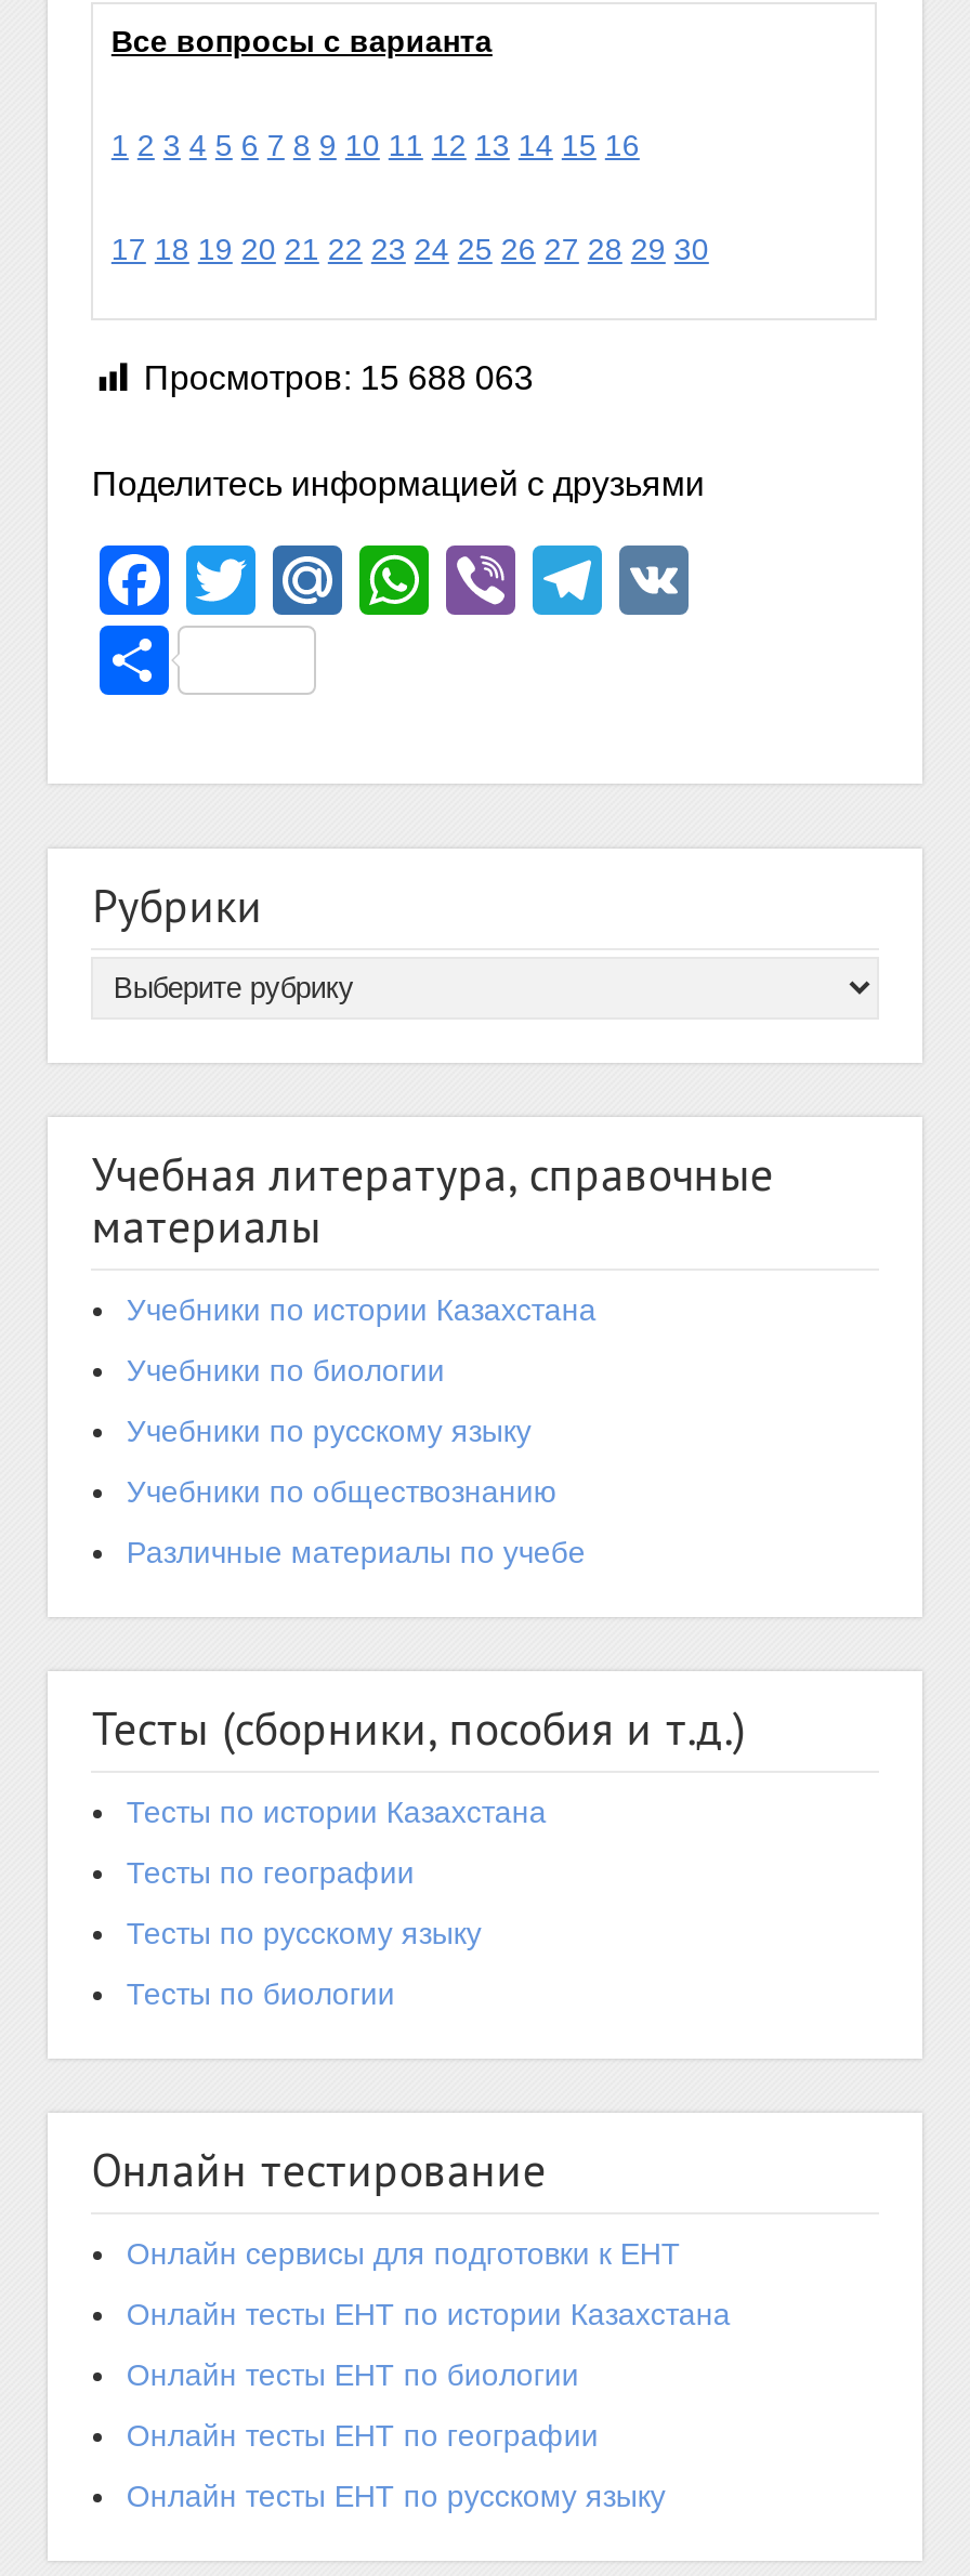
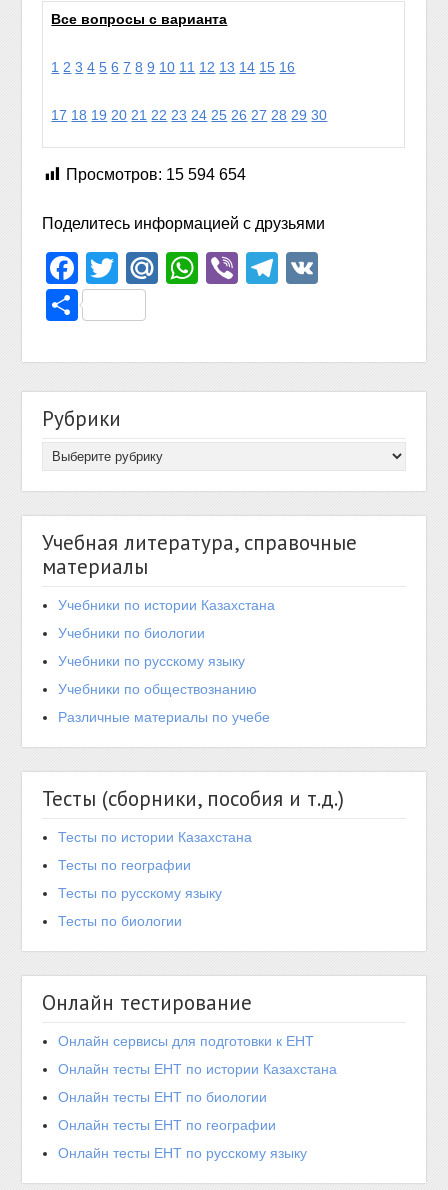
[144,359,534,396] Просмотров: 15 688 063 -> [66,166,246,183] Просмотров: 15 594 654

